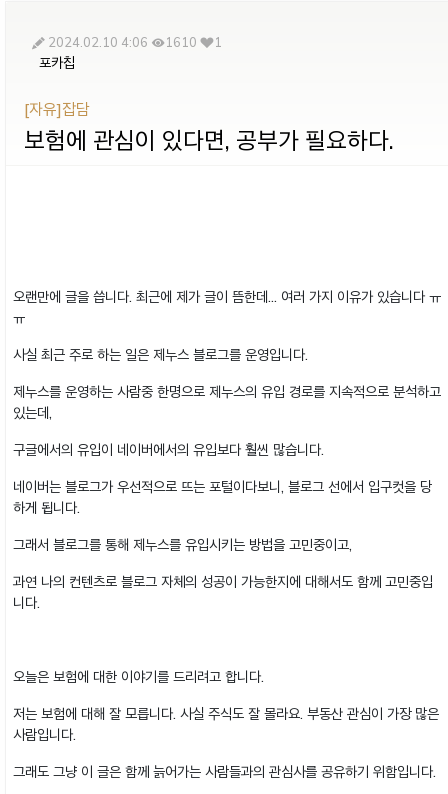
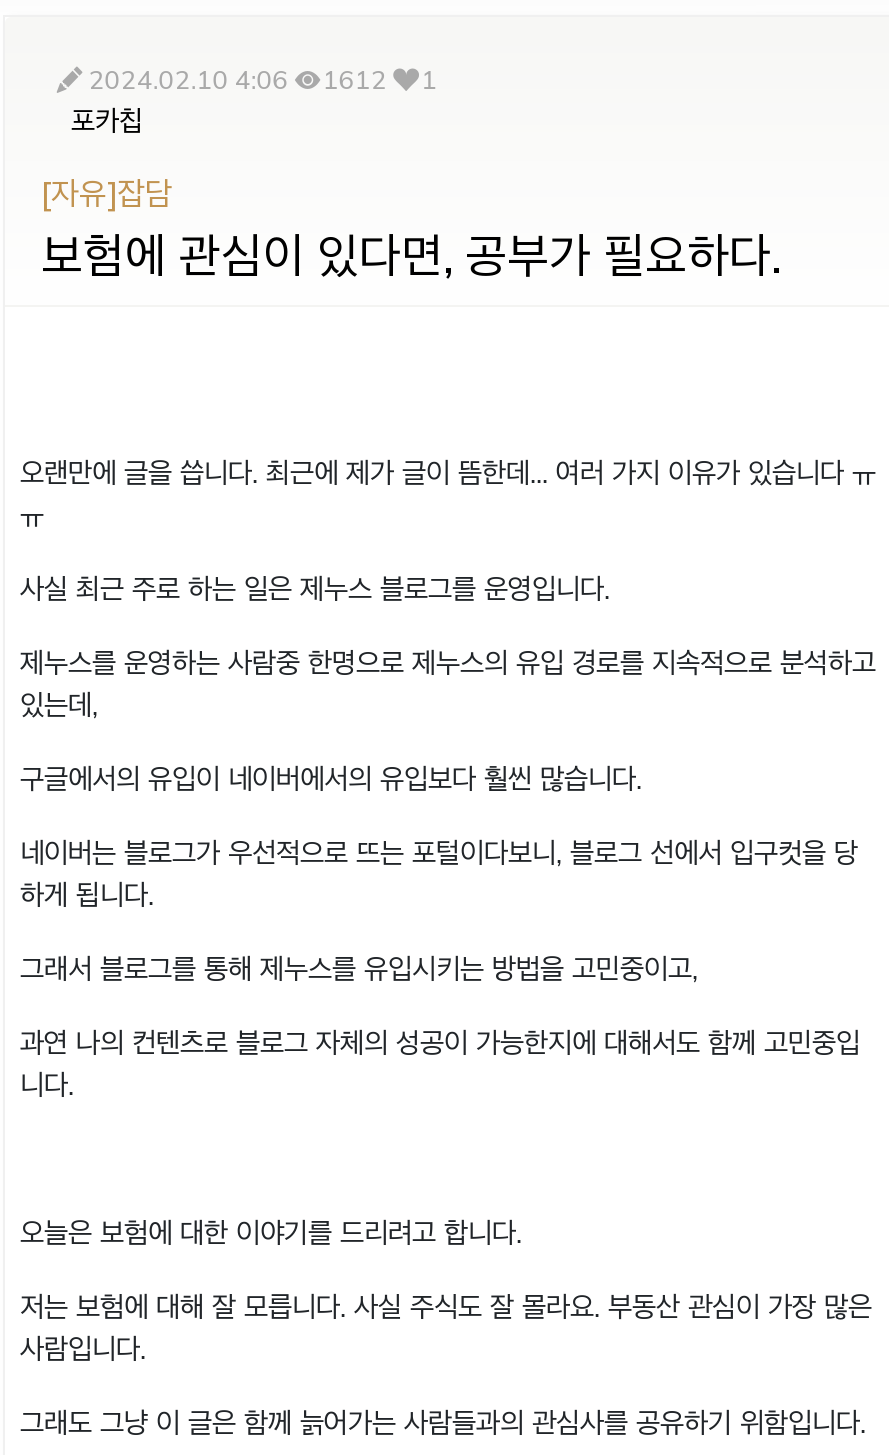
[45,34,222,50] 2024.02.10 4:06 1610 1 -> [82,63,437,95] 2024.02.10 4:06 1612 1

